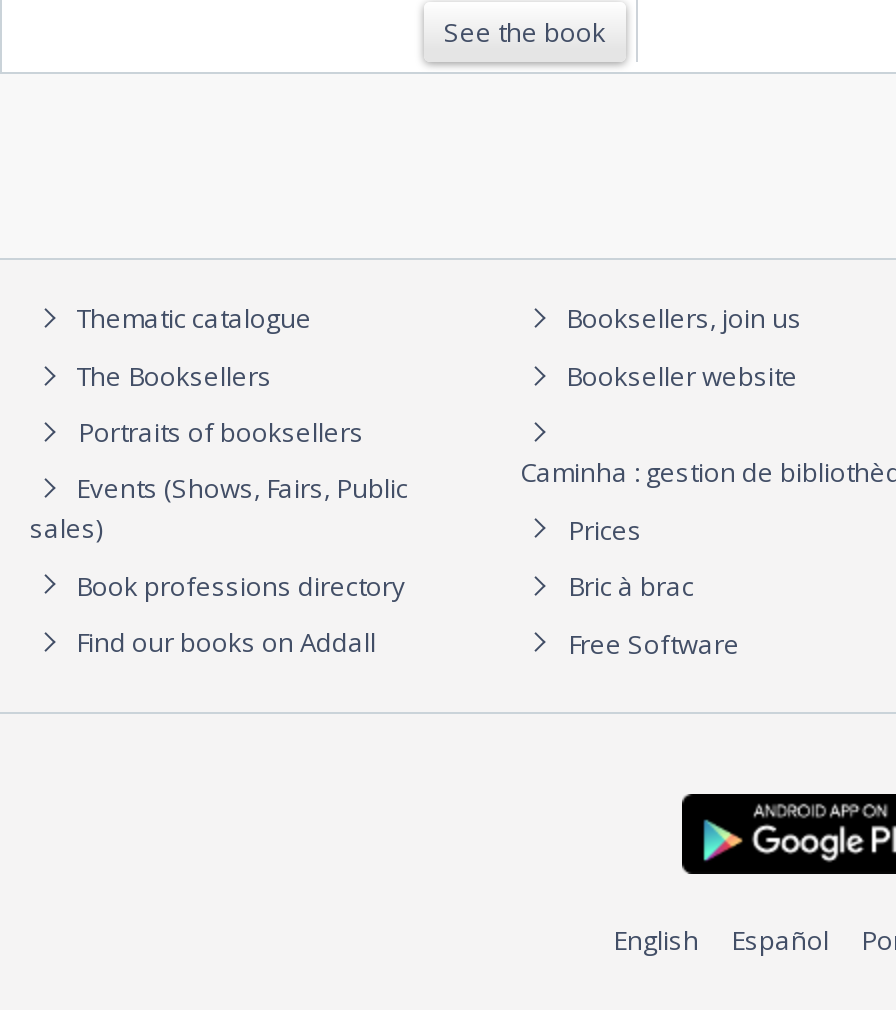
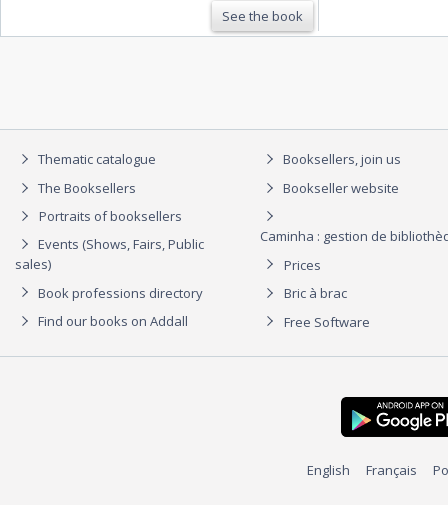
[731,921,829,957] Español -> [365,461,416,479] Français

